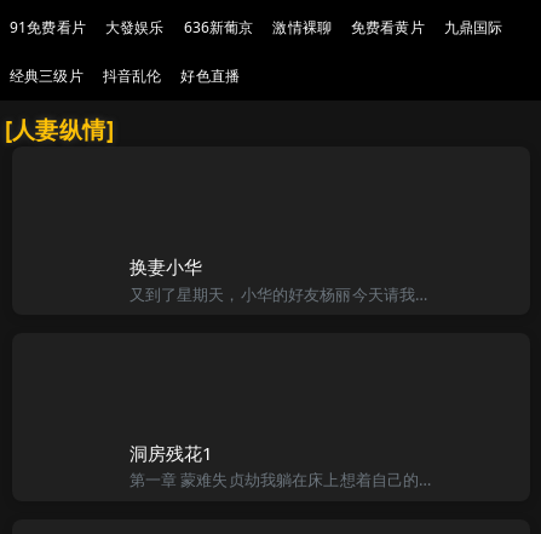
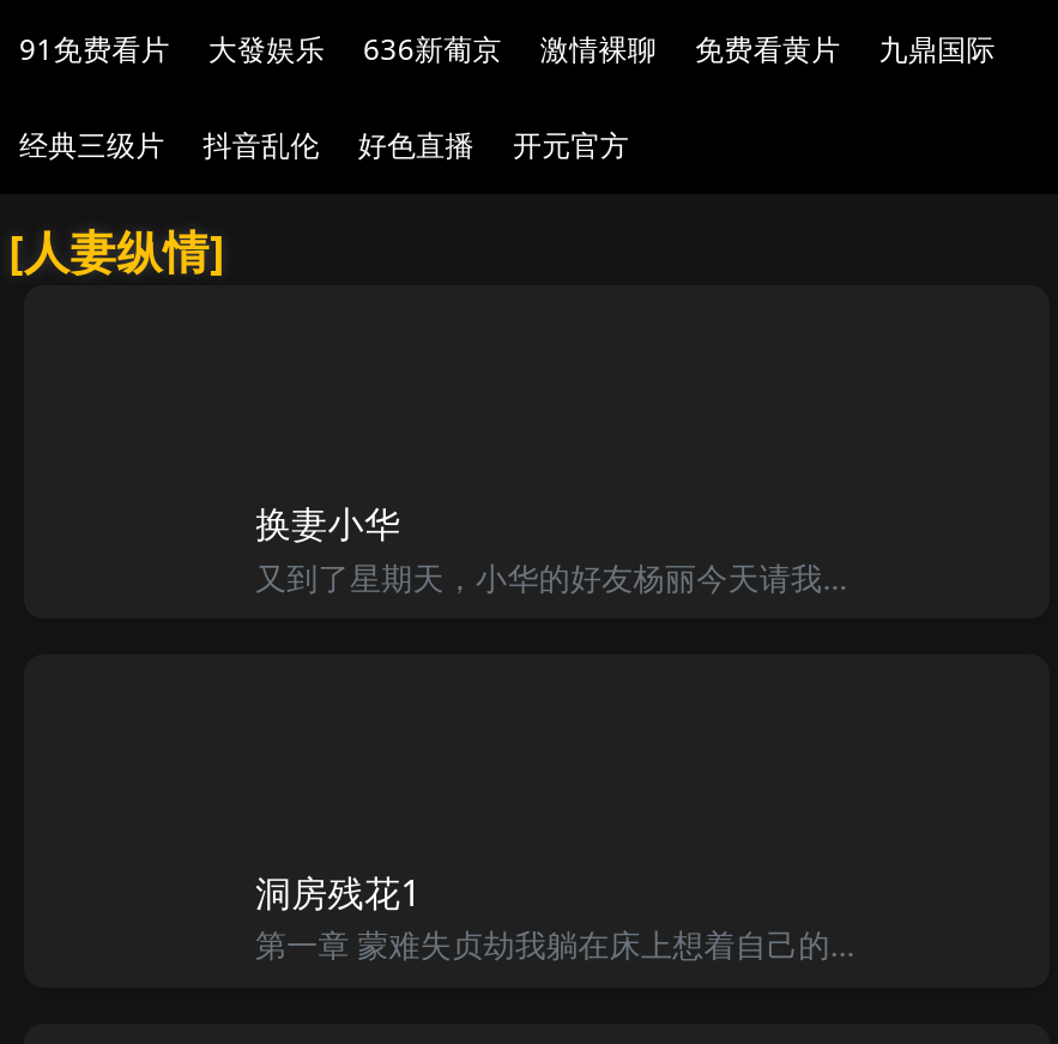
none -> [513,125,629,165] 开元官方

